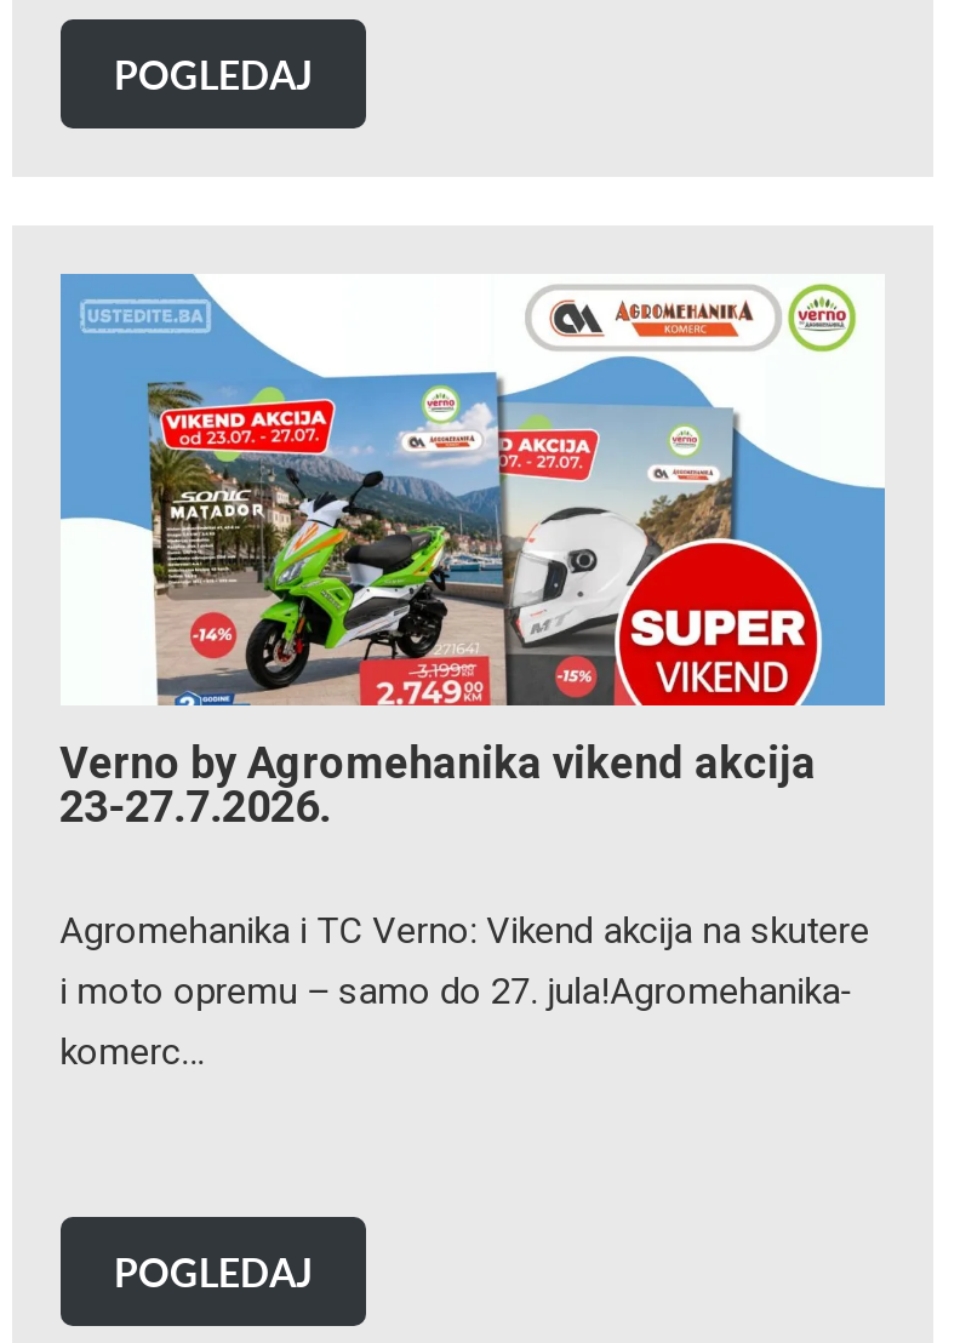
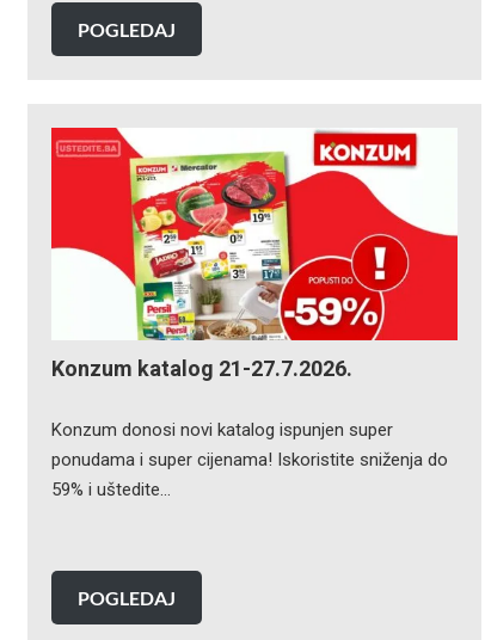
[58,272,887,831] [image] | Verno by Agromehanika vikend akcija | 23-27.7.2026. -> [50,127,459,381] [image] | Konzum katalog 21-27.7.2026.
[60,909,869,1074] Agromehanika i TC Verno: Vikend akcija na skutere | i moto opremu – samo do 27. jula!Agromehanika- | komerc… -> [51,419,447,500] Konzum donosi novi katalog ispunjen super | ponudama i super cijenama! Iskoristite sniženja do | 59% i uštedite…

